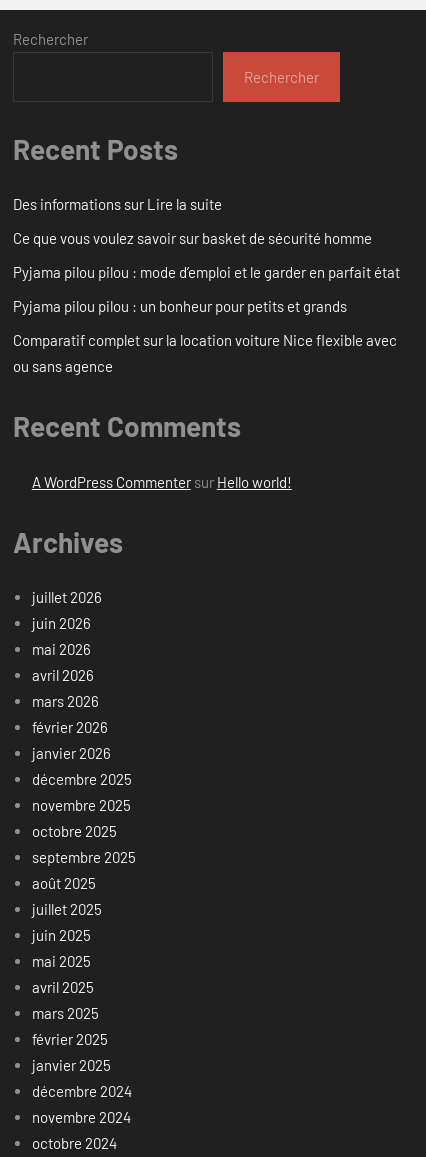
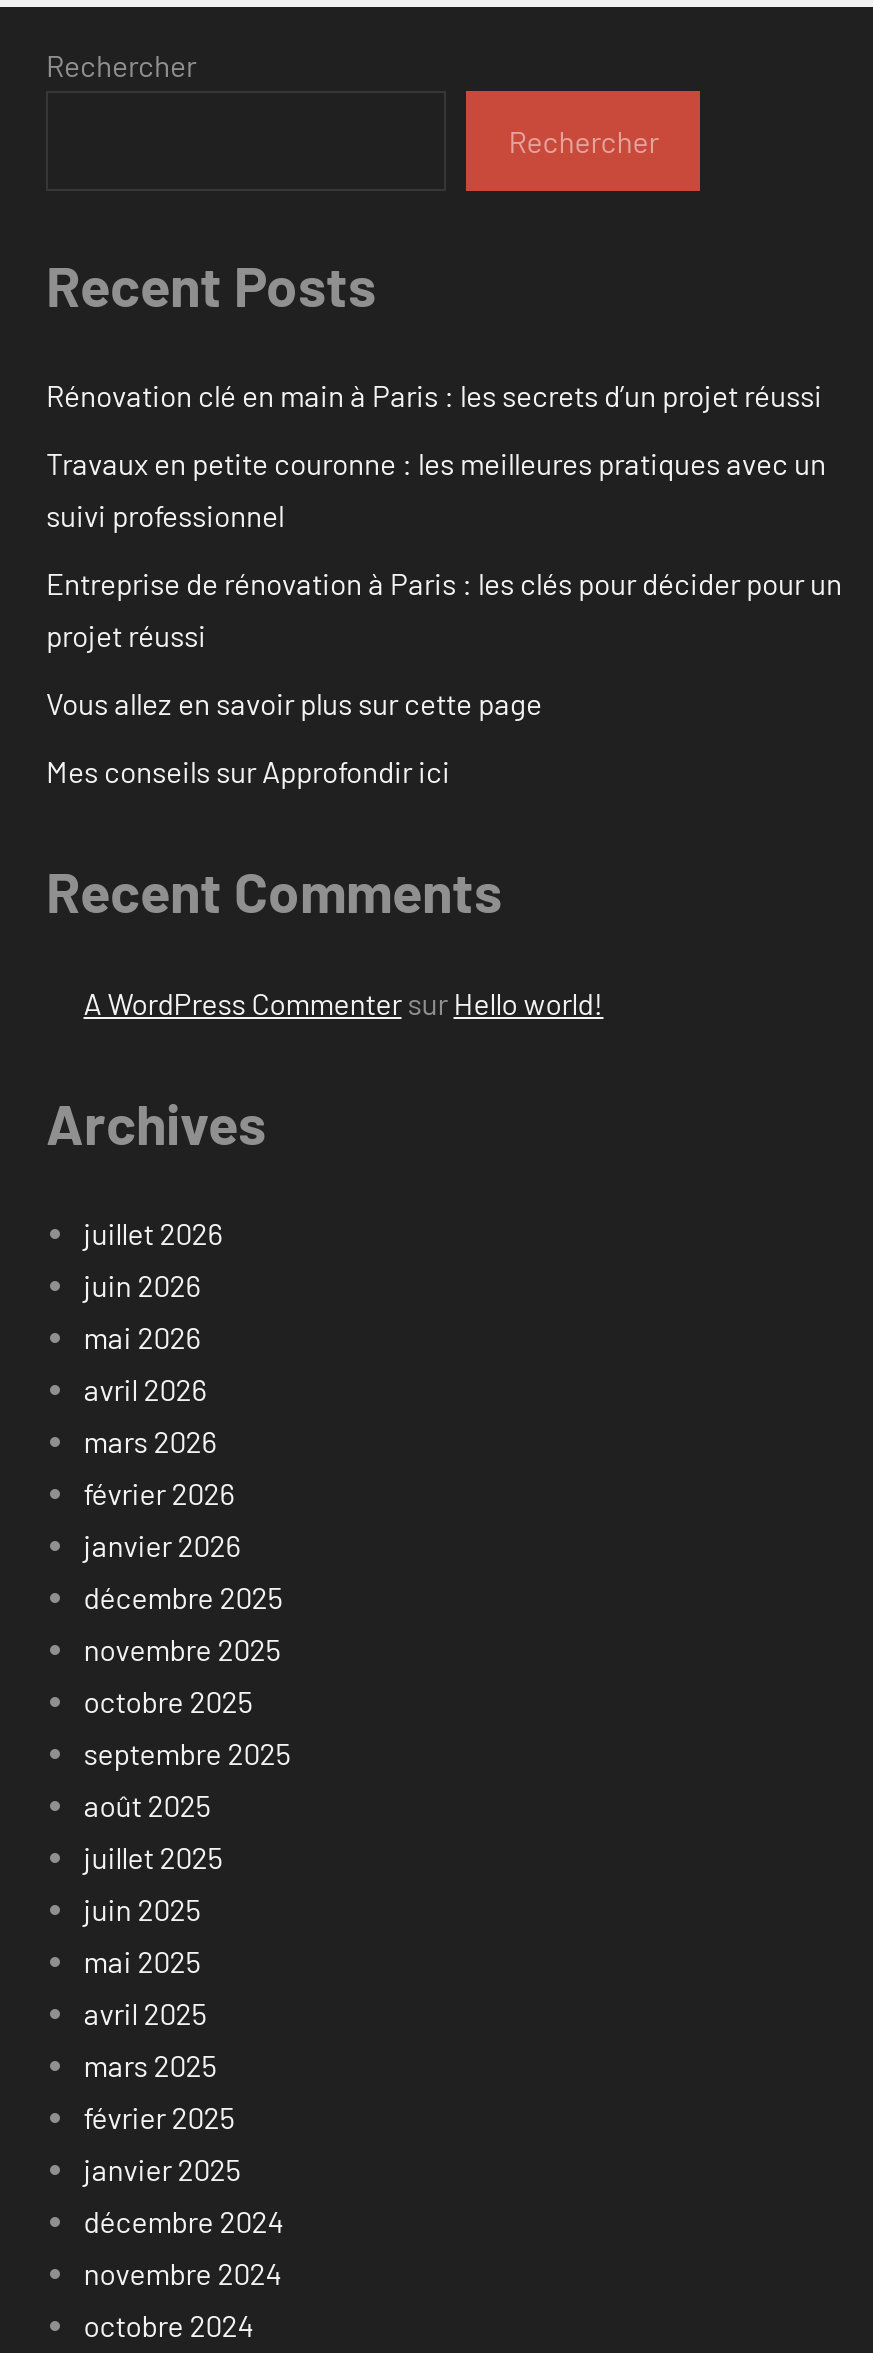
[13,195,222,213] Des informations sur Lire la suite -> [46,378,822,414] Rénovation clé en main à Paris : les secrets d’un projet réussi
[13,229,372,247] Ce que vous voulez savoir sur basket de sécurité homme -> [46,446,826,534] Travaux en petite couronne : les meilleures pratiques avec un | suivi professionnel
[13,263,400,281] Pyjama pilou pilou : mode d’emploi et le garder en parfait état -> [46,566,842,654] Entreprise de rénovation à Paris : les clés pour décider pour un | projet réussi
[13,297,347,315] Pyjama pilou pilou : un bonheur pour petits et grands -> [46,686,542,722] Vous allez en savoir plus sur cette page
[13,331,397,375] Comparatif complet sur la location voiture Nice flexible avec | ou sans agence -> [46,754,450,790] Mes conseils sur Approfondir ici

